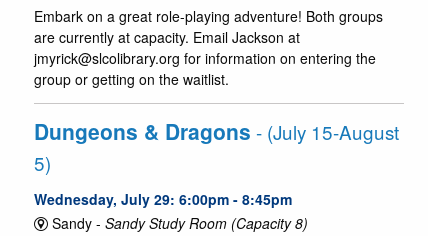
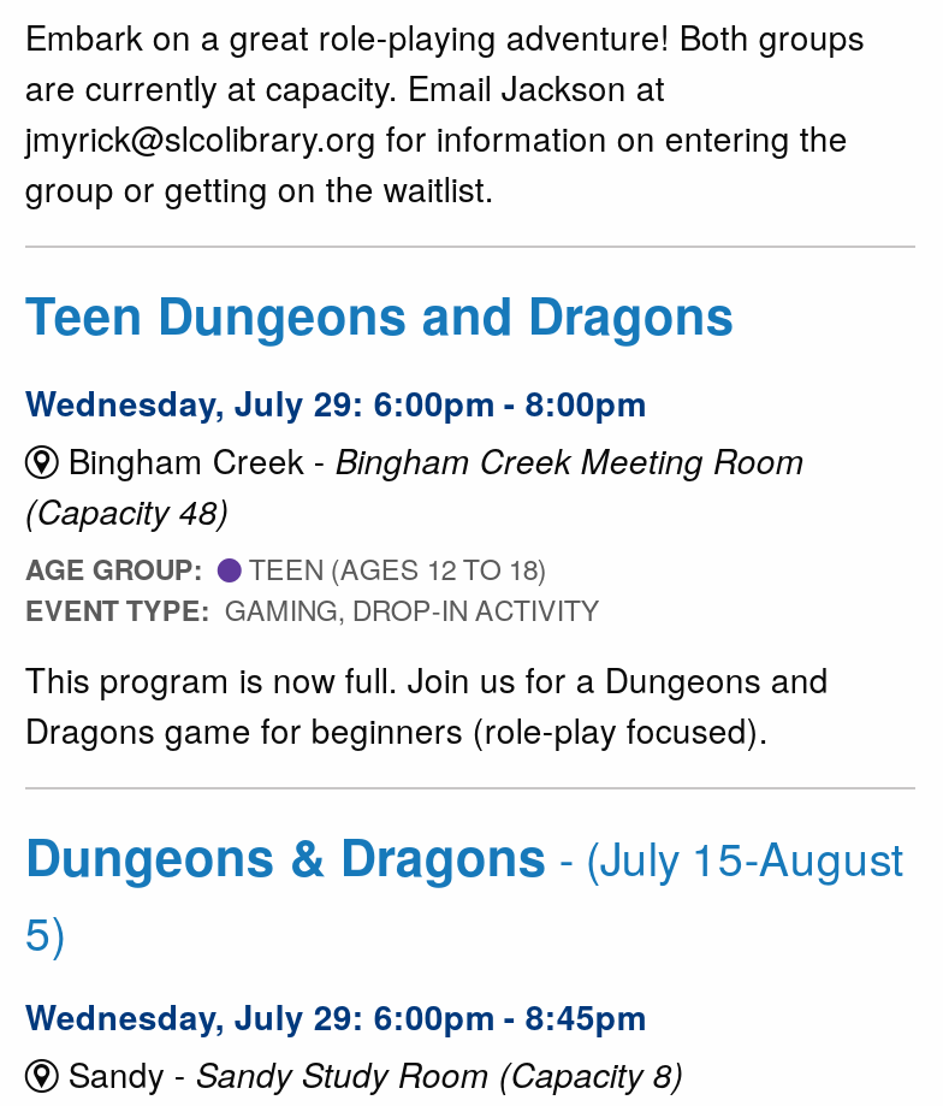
none -> [25,277,828,753] Teen Dungeons and Dragons | Wednesday, July 29: 6:00pm - 8:00pm | Bingham Creek - Bingham Creek Meeting Room | (Capacity 48) | AGE GROUP: | TEEN (AGES 12 TO 18) | EVENT TYPE: GAMING, DROP-IN ACTIVITY | This program is now full. Join us for a Dungeons and | Dragons game for beginners (role-play focused).

